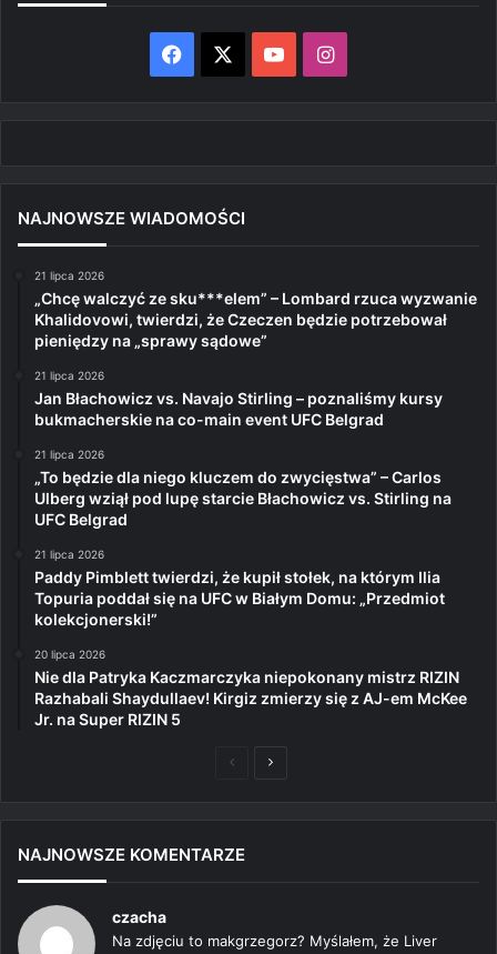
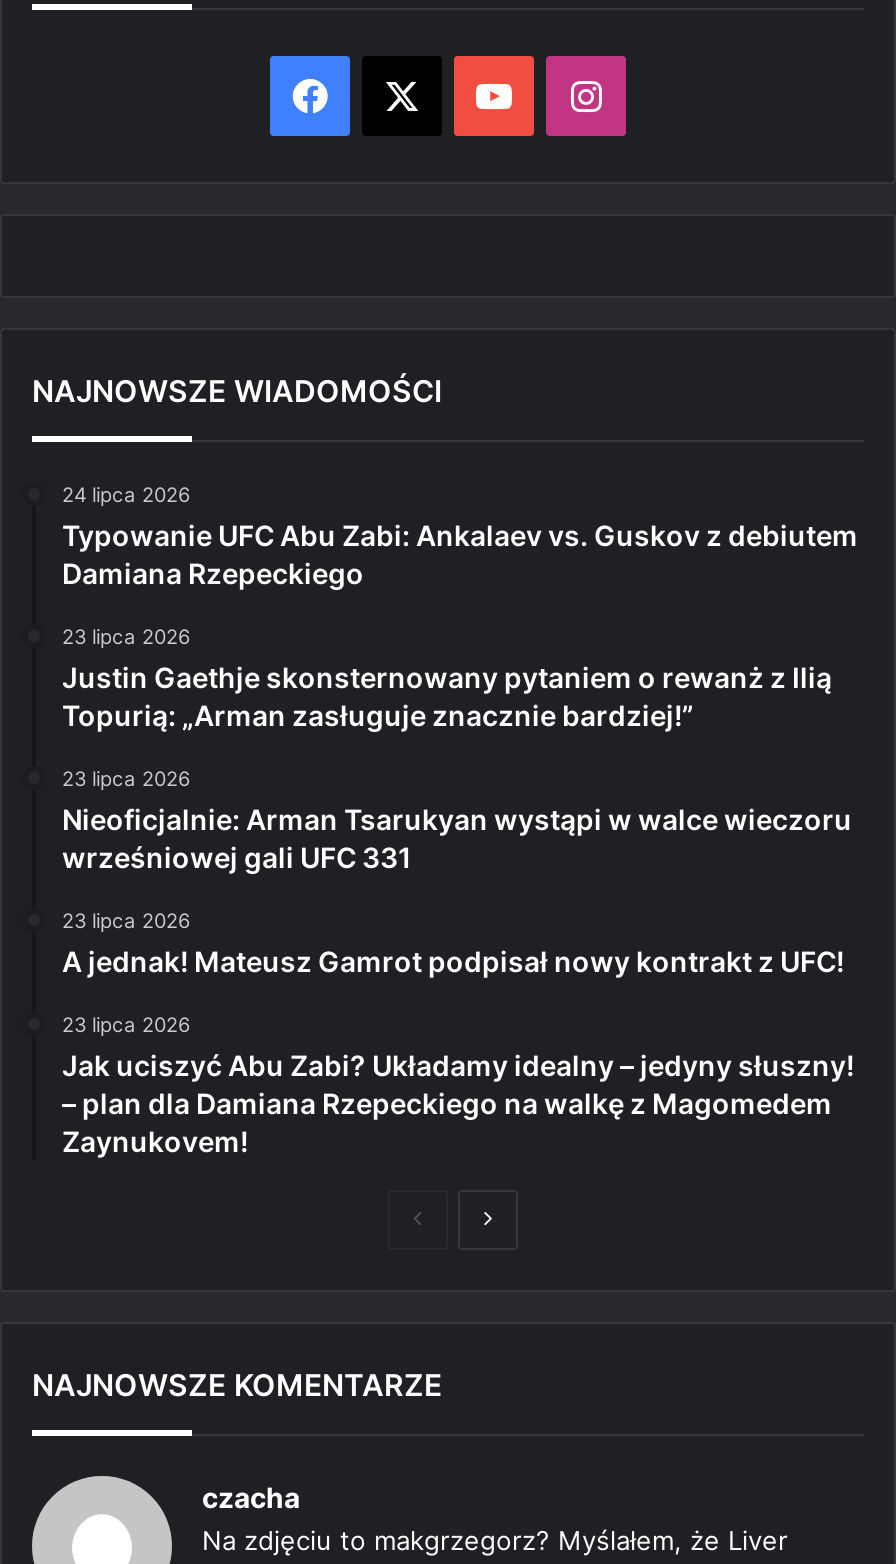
[34,269,477,350] 21 lipca 2026 | „Chcę walczyć ze sku***elem” – Lombard rzuca wyzwanie | Khalidovowi, twierdzi, że Czeczen będzie potrzebował | pieniędzy na „sprawy sądowe” -> [62,482,858,590] 24 lipca 2026 | Typowanie UFC Abu Zabi: Ankalaev vs. Guskov z debiutem | Damiana Rzepeckiego
[34,369,443,429] 21 lipca 2026 | Jan Błachowicz vs. Navajo Stirling – poznaliśmy kursy | bukmacherskie na co-main event UFC Belgrad -> [62,624,832,732] 23 lipca 2026 | Justin Gaethje skonsternowany pytaniem o rewanż z Ilią | Topurią: „Arman zasługuje znacznie bardziej!”
[34,448,452,529] 21 lipca 2026 | „To będzie dla niego kluczem do zwycięstwa” – Carlos | Ulberg wziął pod lupę starcie Błachowicz vs. Stirling na | UFC Belgrad -> [62,766,852,874] 23 lipca 2026 | Nieoficjalnie: Arman Tsarukyan wystąpi w walce wieczoru | wrześniowej gali UFC 331
[34,548,445,629] 21 lipca 2026 | Paddy Pimblett twierdzi, że kupił stołek, na którym Ilia | Topuria poddał się na UFC w Białym Domu: „Przedmiot | kolekcjonerski!” -> [62,908,844,978] 23 lipca 2026 | A jednak! Mateusz Gamrot podpisał nowy kontrakt z UFC!
[34,647,467,729] 20 lipca 2026 | Nie dla Patryka Kaczmarczyka niepokonany mistrz RIZIN | Razhabali Shaydullaev! Kirgiz zmierzy się z AJ-em McKee | Jr. na Super RIZIN 5 -> [62,1012,854,1158] 23 lipca 2026 | Jak uciszyć Abu Zabi? Układamy idealny – jedyny słuszny! | – plan dla Damiana Rzepeckiego na walkę z Magomedem | Zaynukovem!

